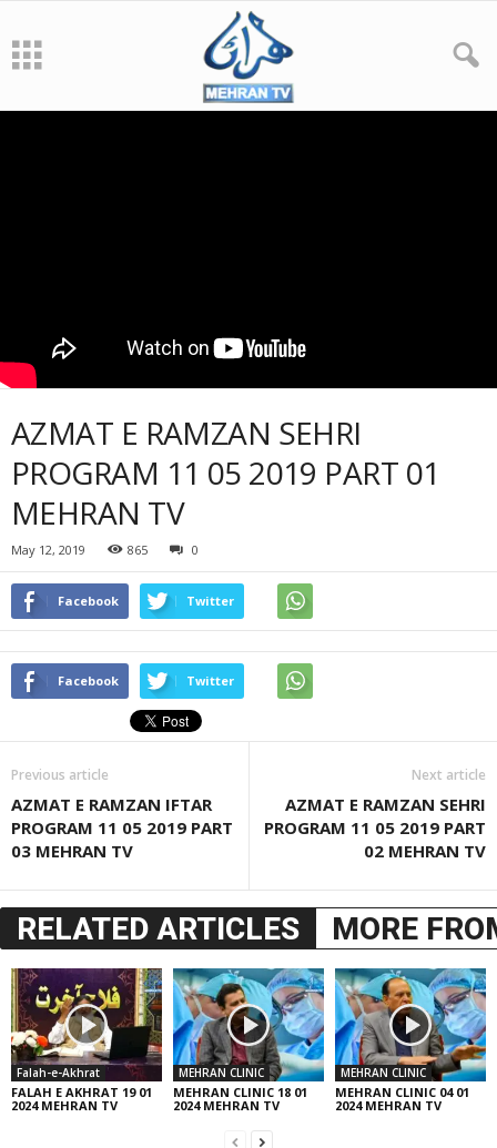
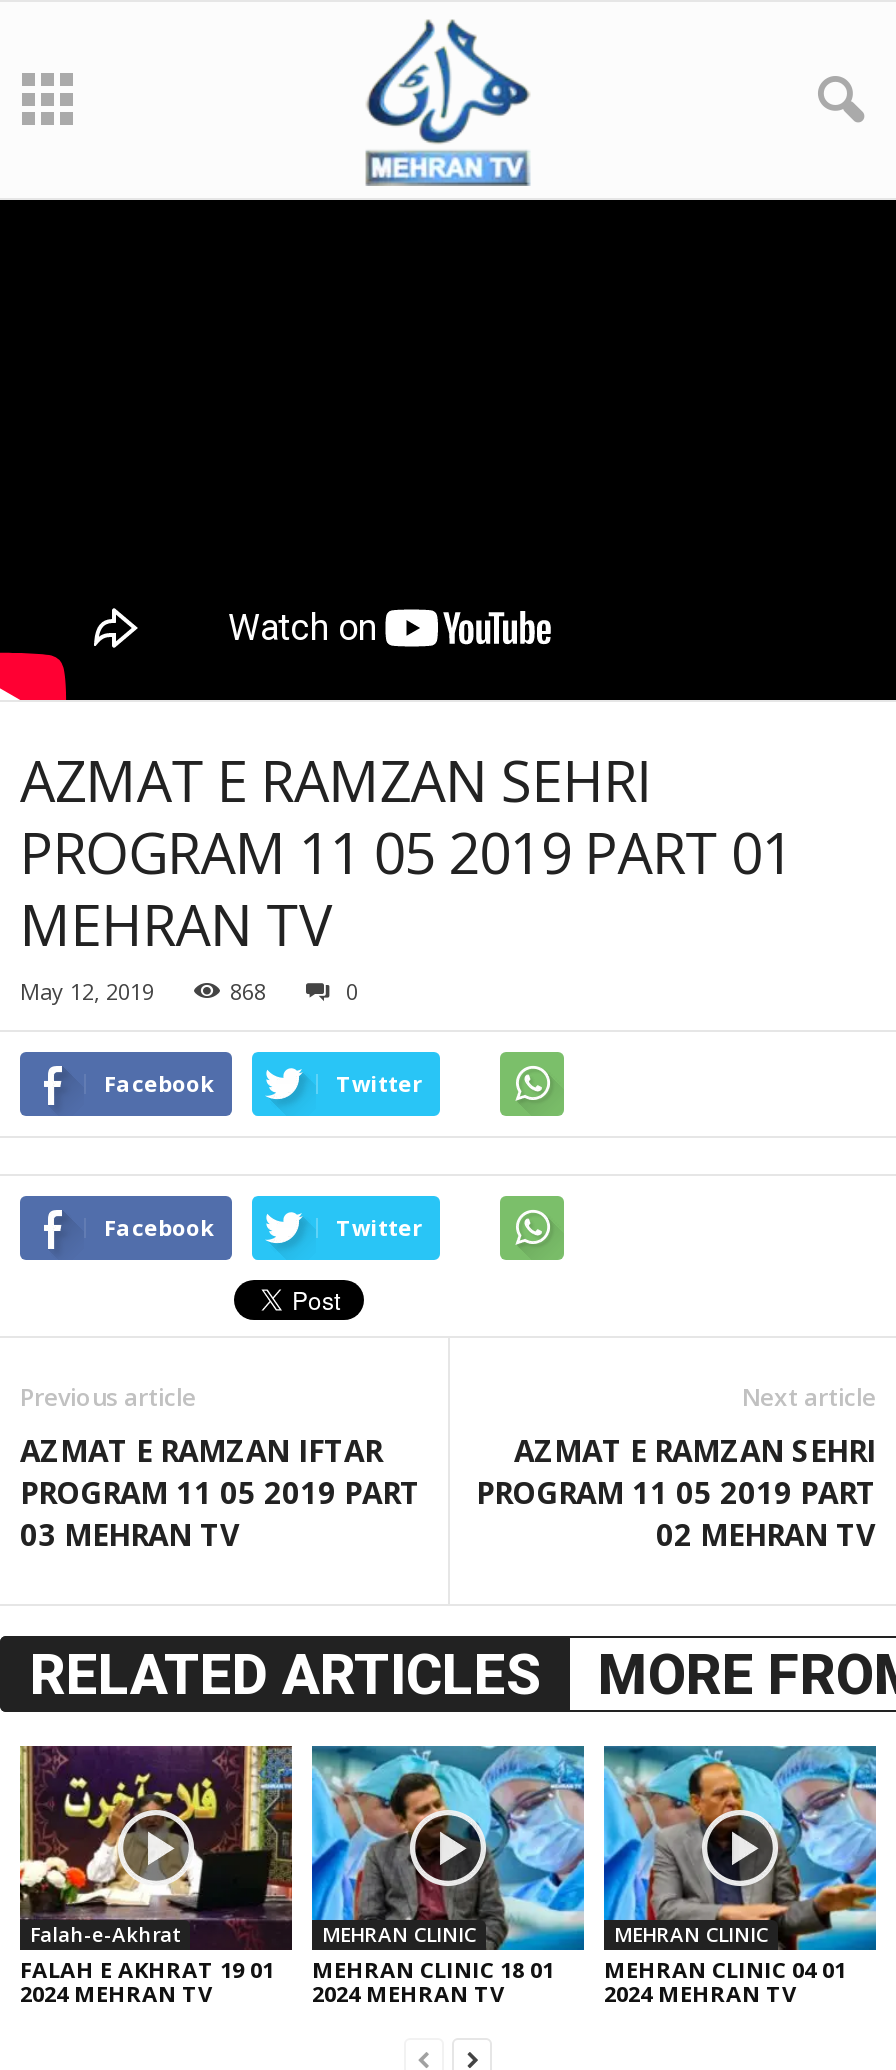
[128,541,148,558] 865 -> [230,976,266,1006] 868

